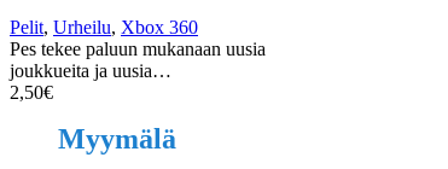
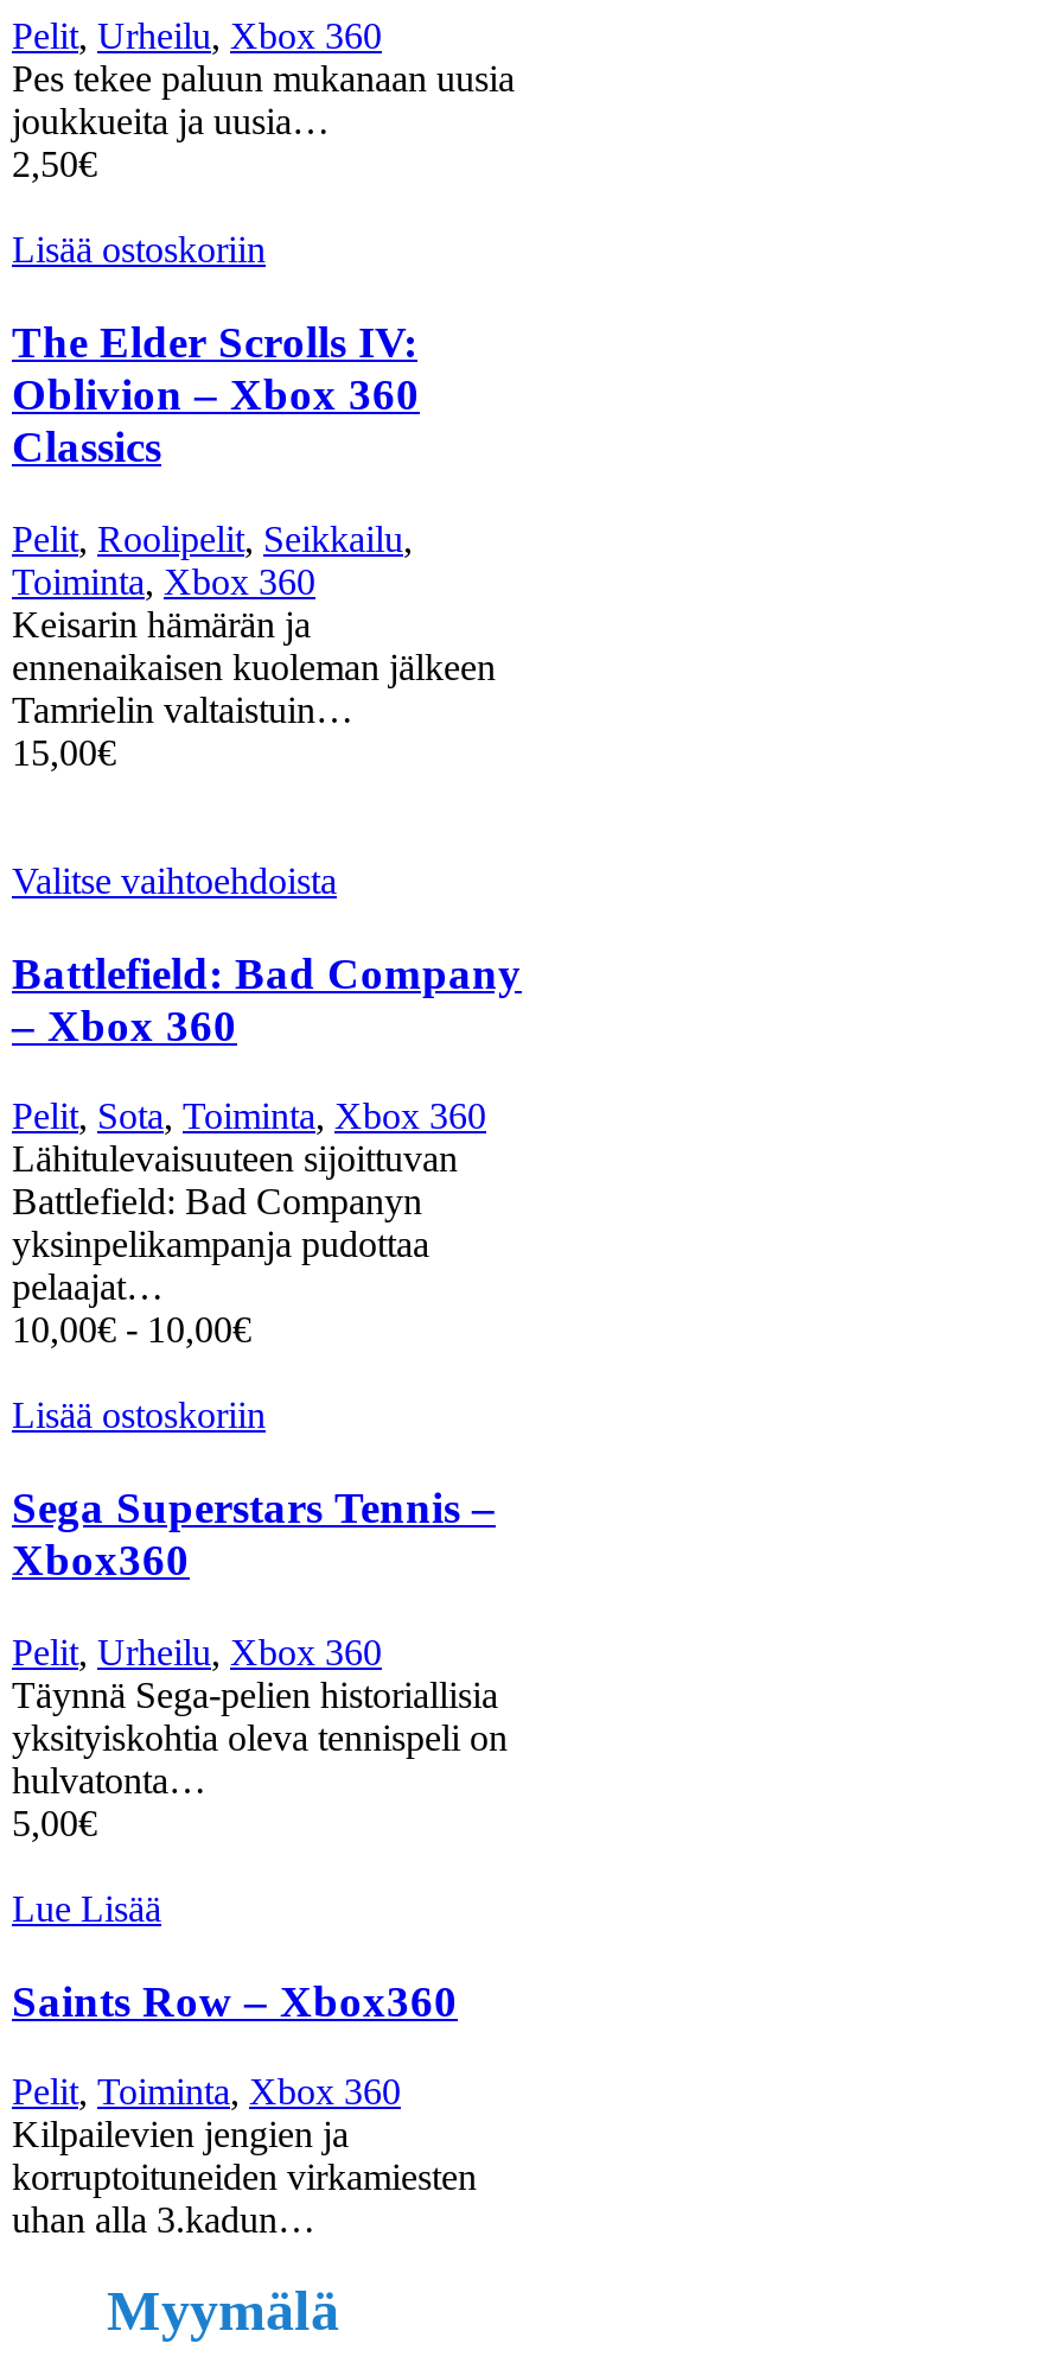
none -> [12,230,522,2240] Lisää ostoskoriin | The Elder Scrolls IV: | Oblivion – Xbox 360 | Classics | Pelit, Roolipelit, Seikkailu, | Toiminta, Xbox 360 | Keisarin hämärän ja | ennenaikaisen kuoleman jälkeen | Tamrielin valtaistuin… | 15,00€ | Valitse vaihtoehdoista | Battlefield: Bad Company | – Xbox 360 | Pelit, Sota, Toiminta, Xbox 360 | Lähitulevaisuuteen sijoittuvan | Battlefield: Bad Companyn | yksinpelikampanja pudottaa | pelaajat… | 10,00€- 10,00€ | Lisää ostoskoriin | Sega Superstars Tennis – | Xbox360 | Pelit, Urheilu, Xbox 360 | Täynnä Sega-pelien historiallisia | yksityiskohtia oleva tennispeli on | hulvatonta… | 5,00€ | Lue Lisää | Saints Row – Xbox360 | Pelit, Toiminta, Xbox 360 | Kilpailevien jengien ja | korruptoituneiden virkamiesten | uhan alla 3.kadun…

